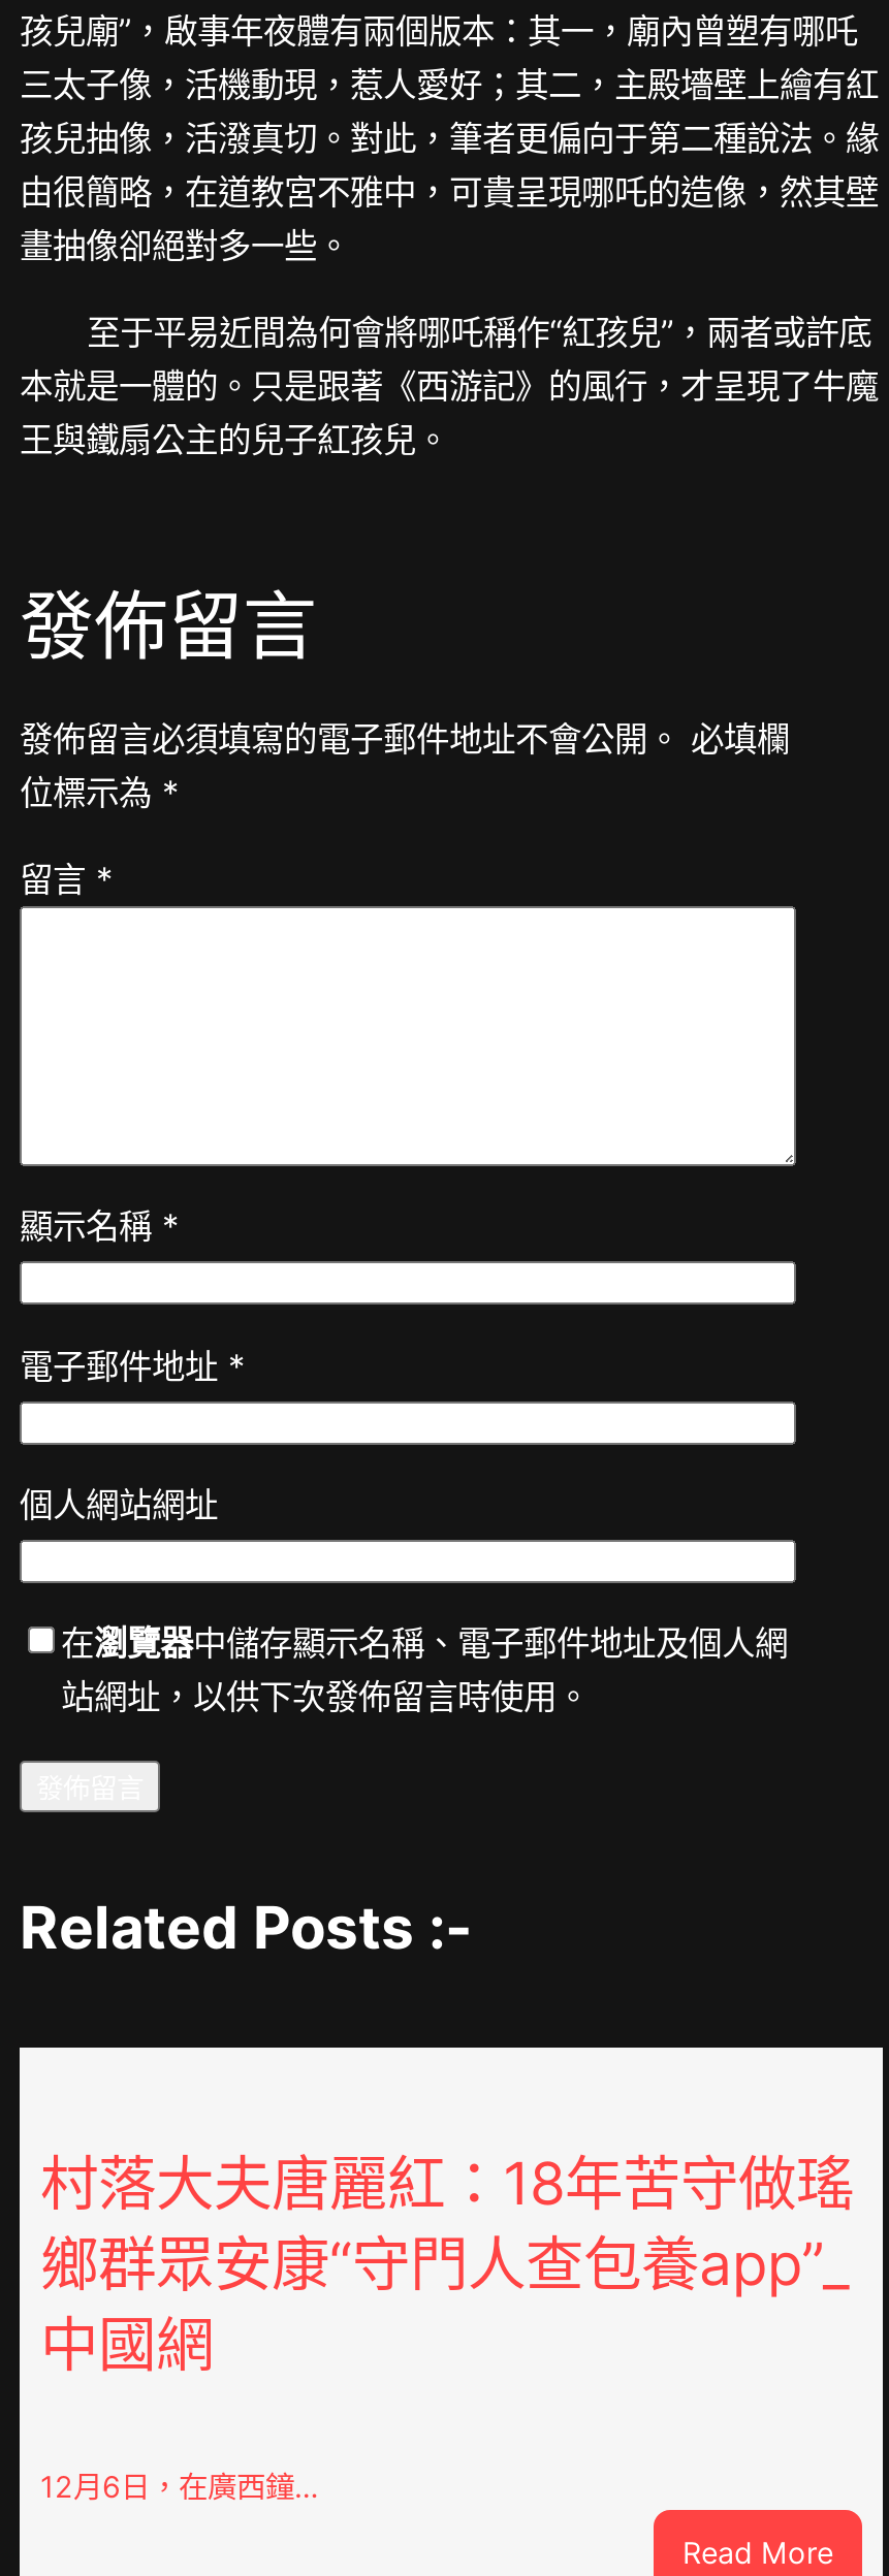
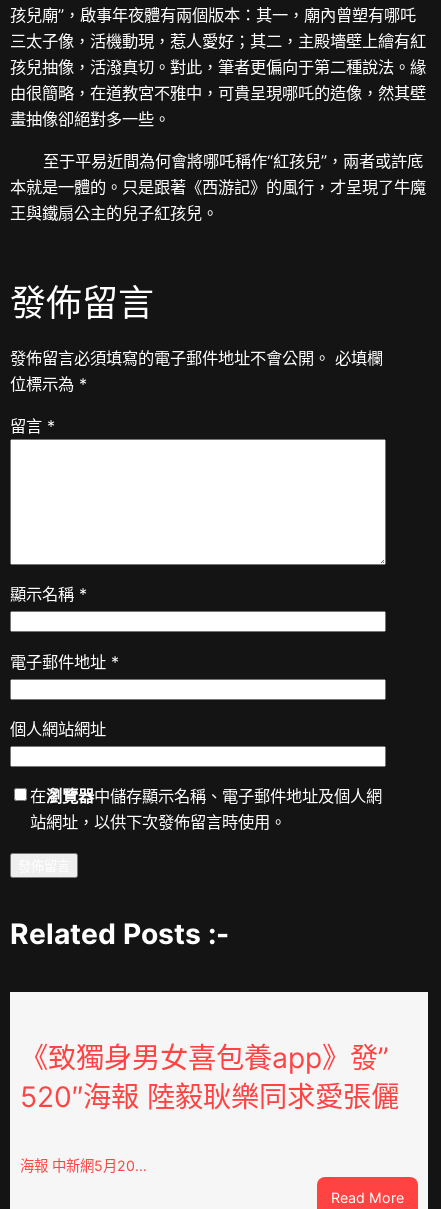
[40,2150,854,2381] 村落大夫唐麗紅：18年苦守做瑤 | 鄉群眾安康“守門人查包養app”_ | 中國網 -> [20,1041,399,1114] 《致獨身男女喜包養app》發” | 520″海報 陸毅耿樂同求愛張儷
[40,2469,319,2504] 12月6日，在廣西鐘… -> [20,1157,147,1174] 海報 中新網5月20…

